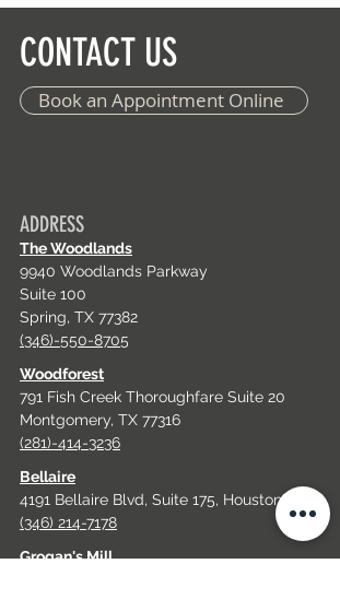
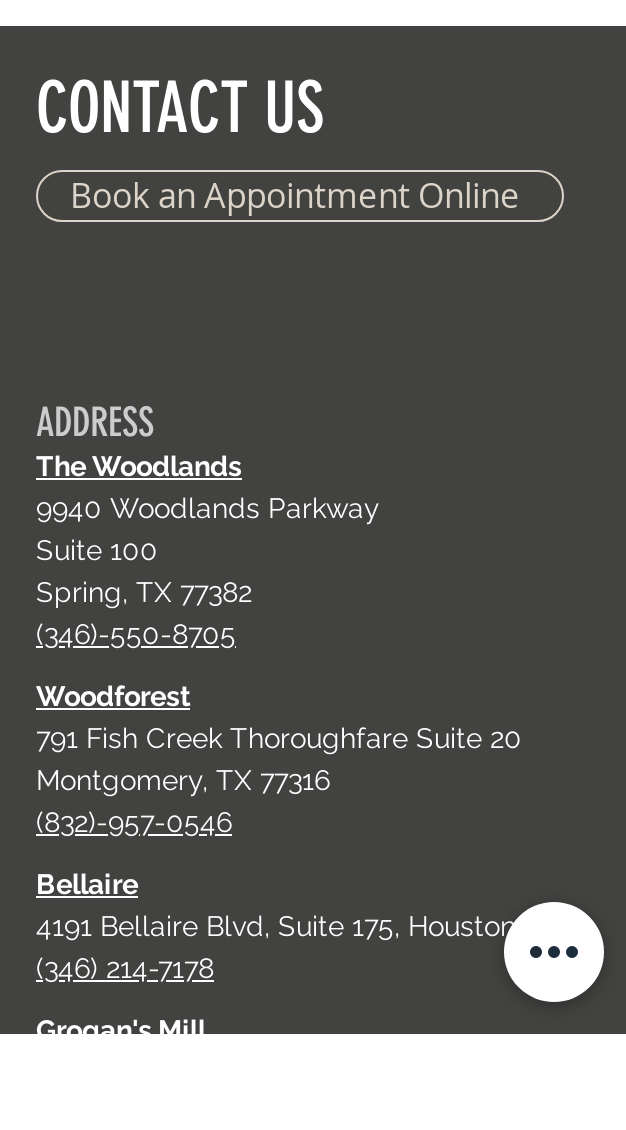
[20,434,120,451] (281)-414-3236 -> [36,806,232,838] (832)-957-0546

